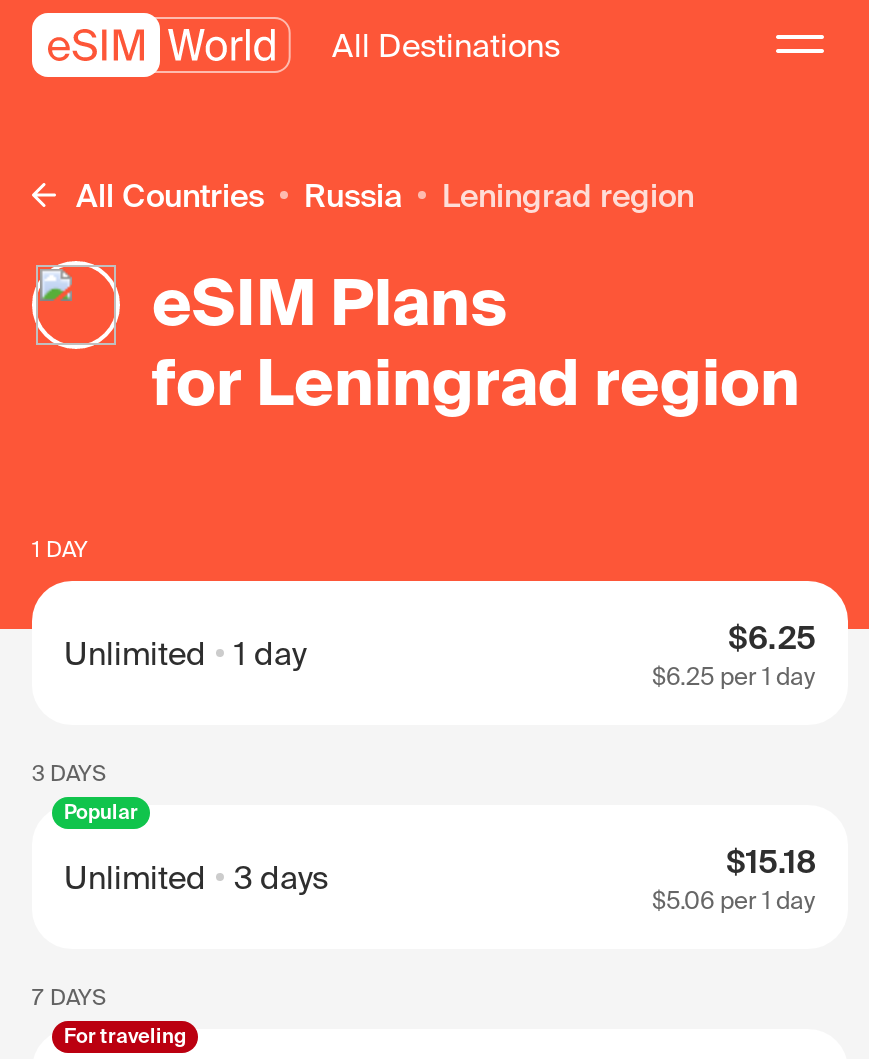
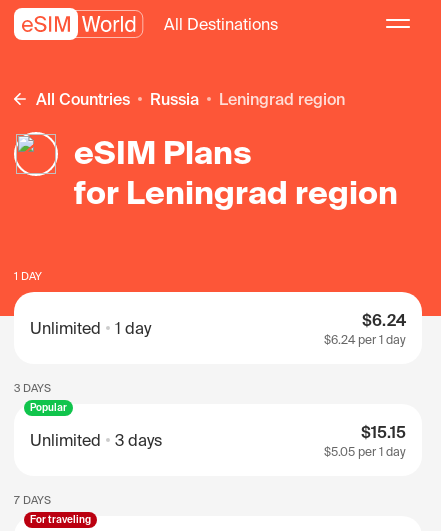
[728,619,816,655] $6.25 -> [362,311,406,329] $6.24
[652,663,816,689] $6.25 per 1 day -> [324,333,406,346] $6.24 per 1 day
[726,843,816,879] $15.18 -> [361,423,406,441] $15.15
[652,887,816,913] $5.06 per 1 day -> [324,445,406,458] $5.05 per 1 day

